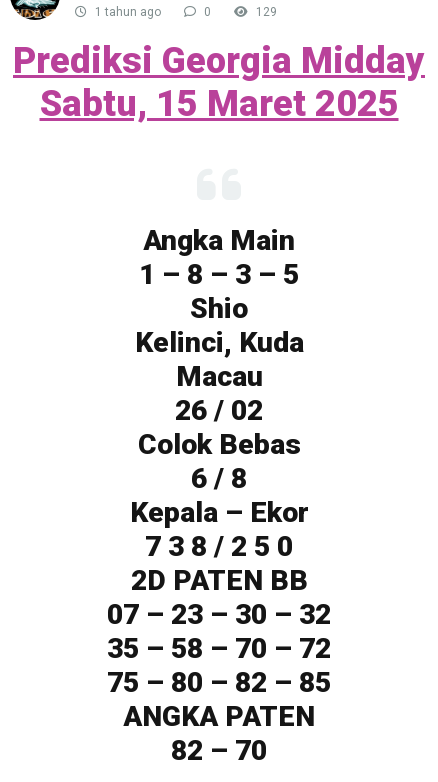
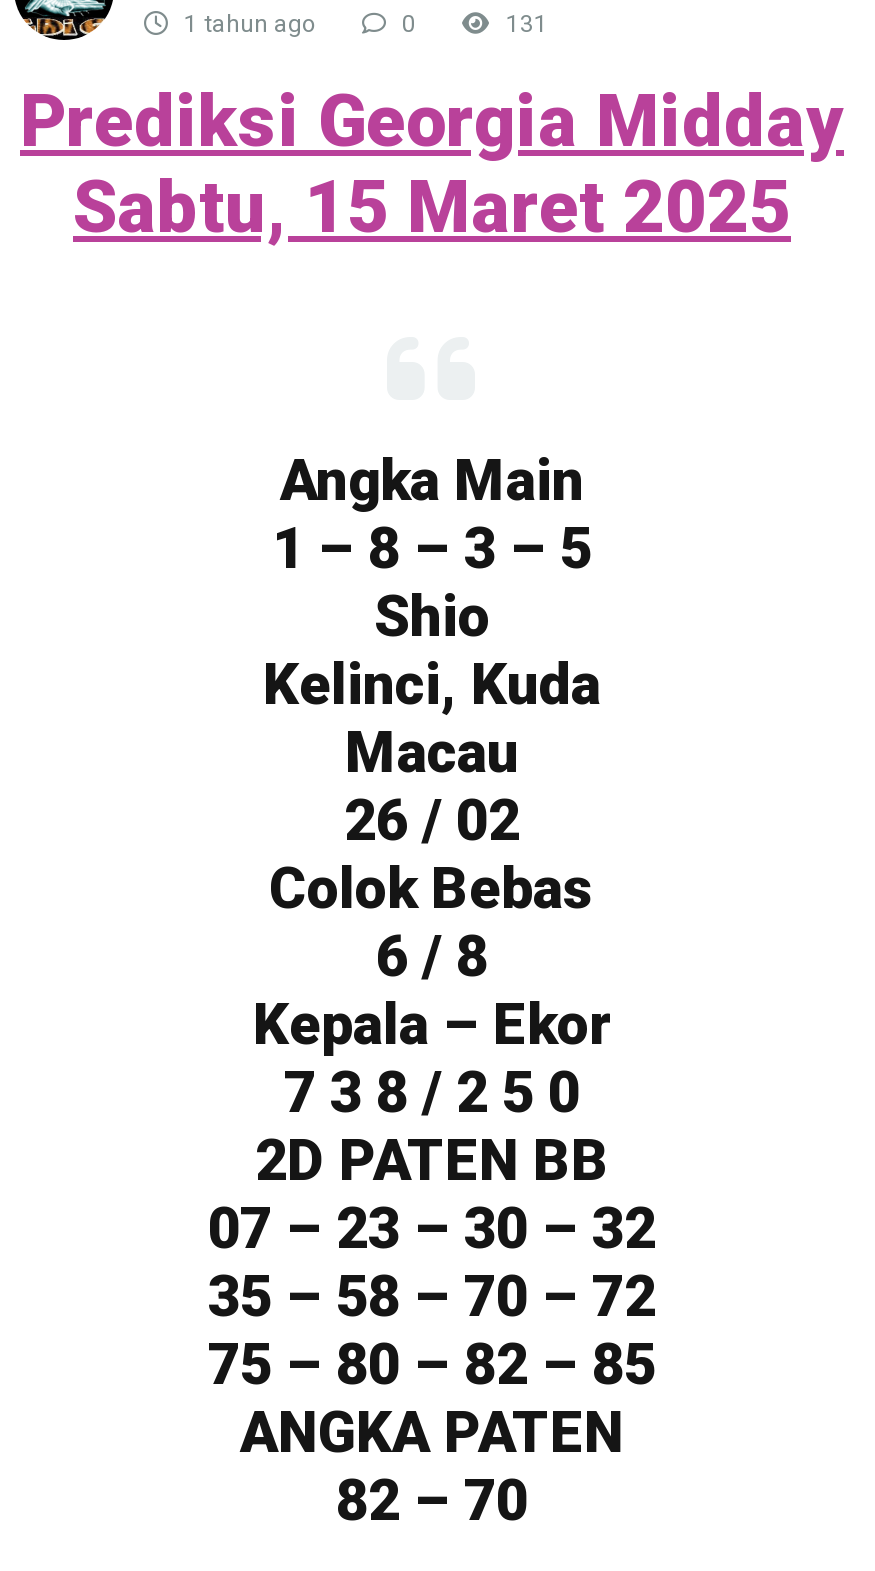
[253,5,277,19] 129 -> [500,10,548,38] 131

